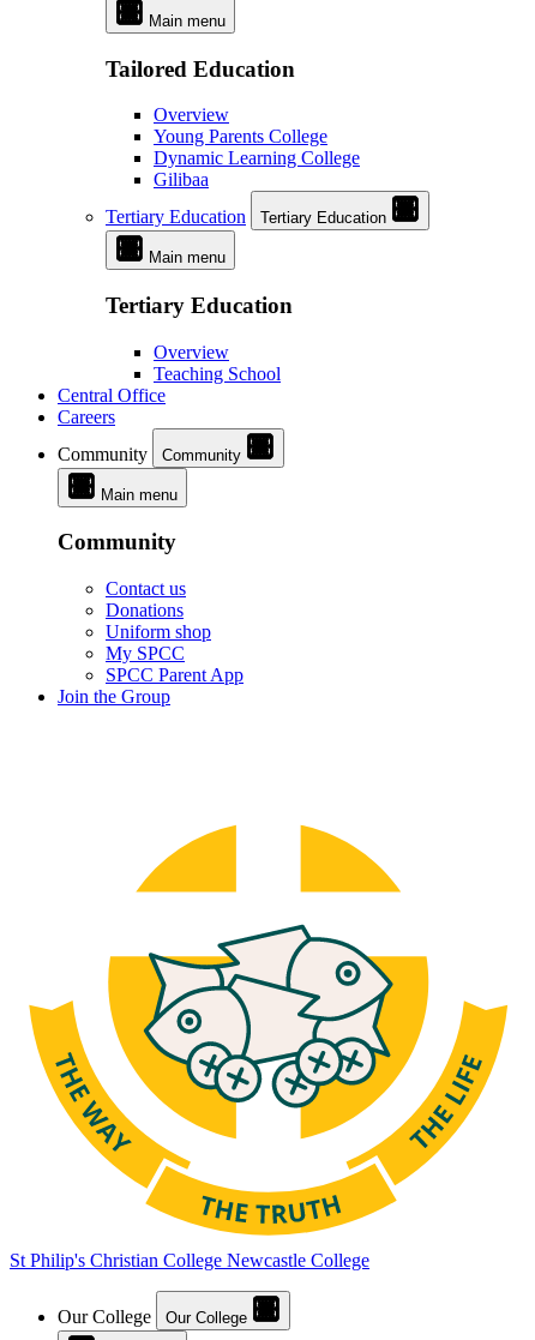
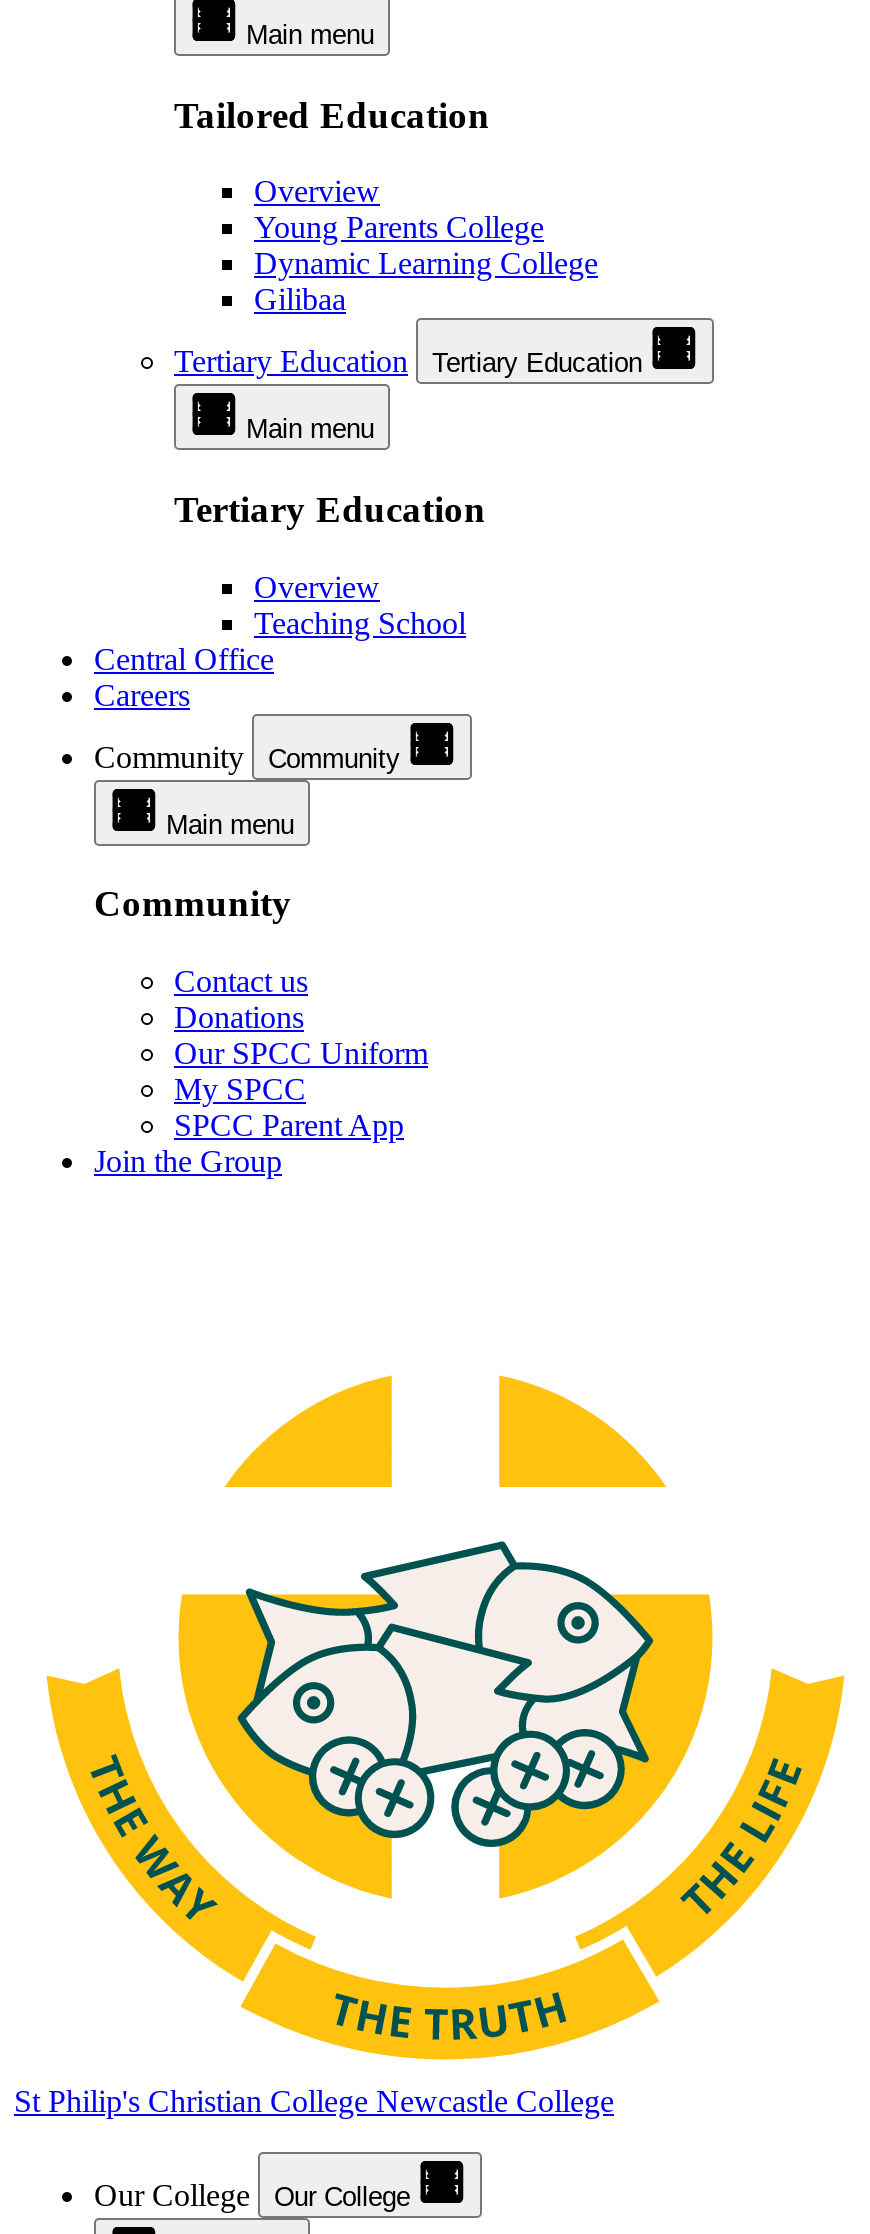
[106,622,211,642] Uniform shop -> [174,1036,428,1070] Our SPCC Uniform

